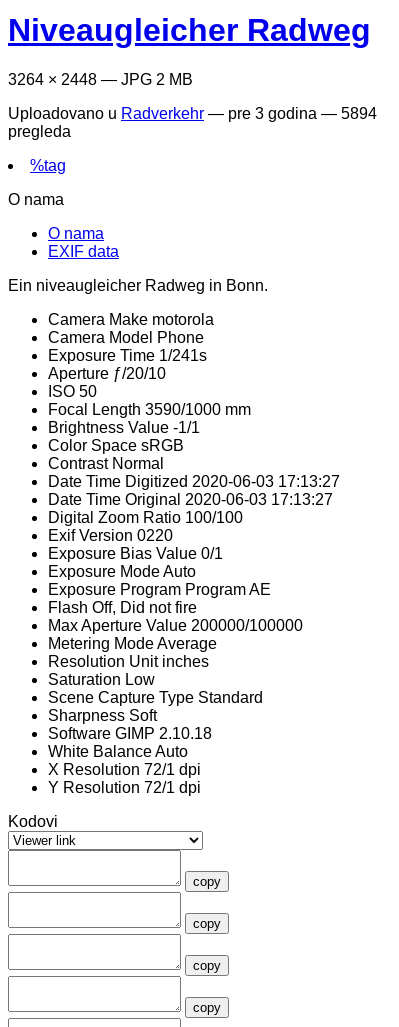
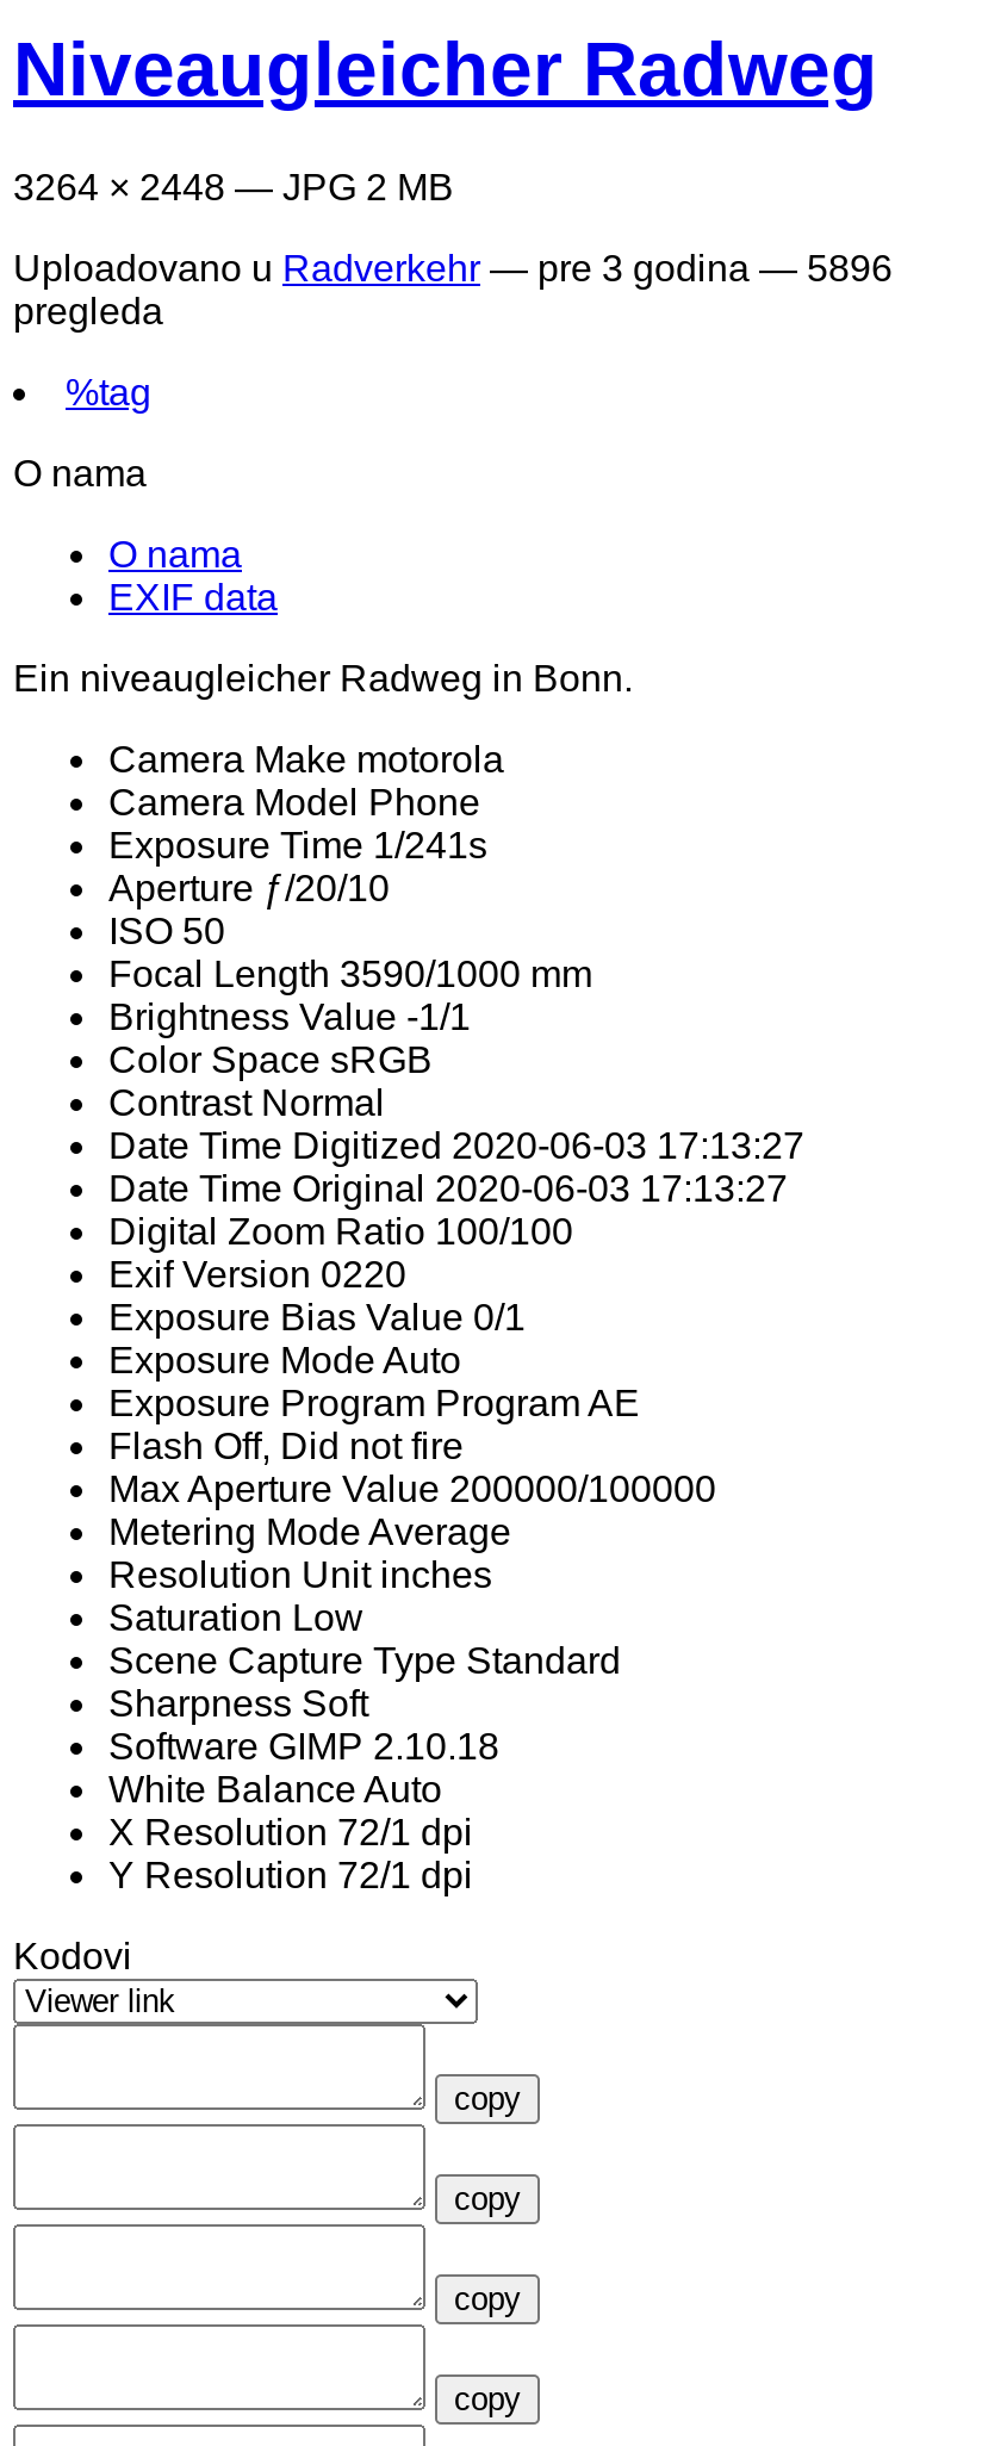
[8,105,377,122] Uploadovano u Radverkehr — pre 3 godina — 5894 -> [13,248,893,288] Uploadovano u Radverkehr — pre 3 godina — 5896

